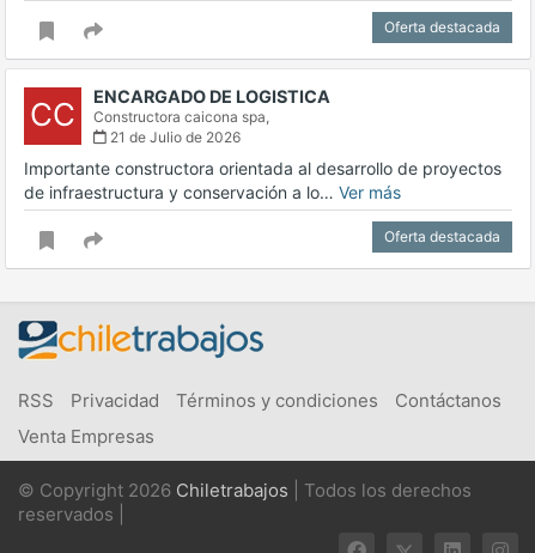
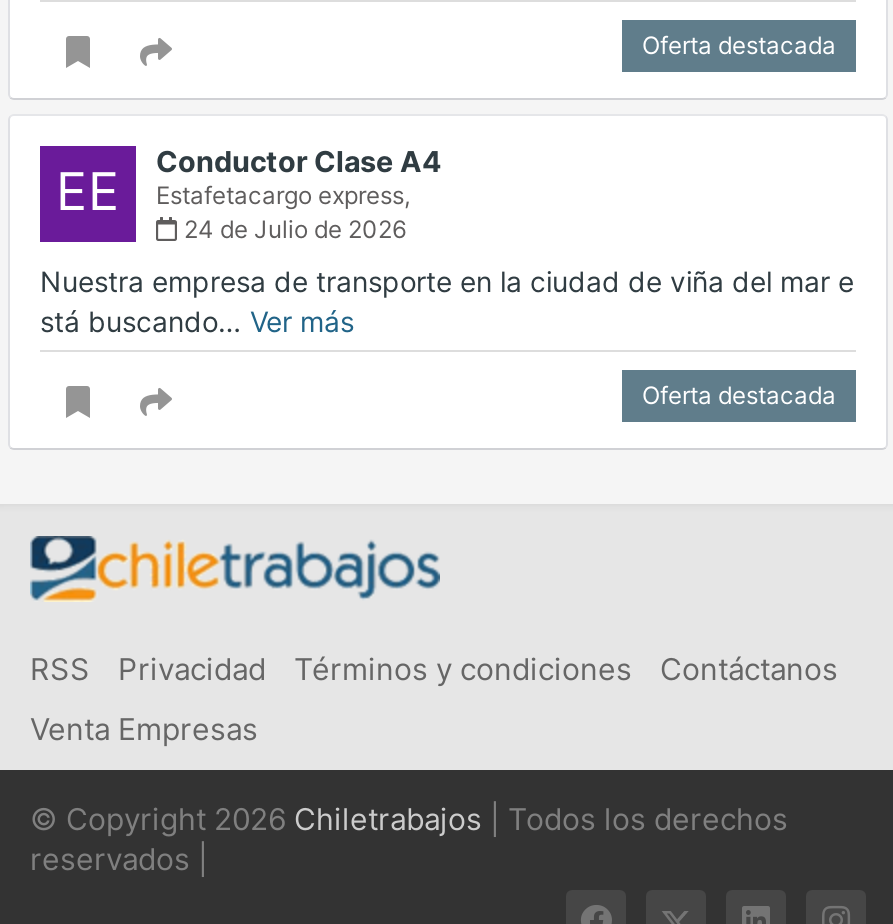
[30,86,330,146] CC | ENCARGADO DE LOGISTICA | Constructora caicona spa, | 21 de Julio de 2026 -> [56,144,442,244] EE | Conductor Clase A4 | Estafetacargo express, | 24 de Julio de 2026
[24,158,501,202] Importante constructora orientada al desarrollo de proyectos | de infraestructura y conservación a lo… Ver más -> [40,264,854,338] Nuestra empresa de transporte en la ciudad de viña del mar e | stá buscando… Ver más

